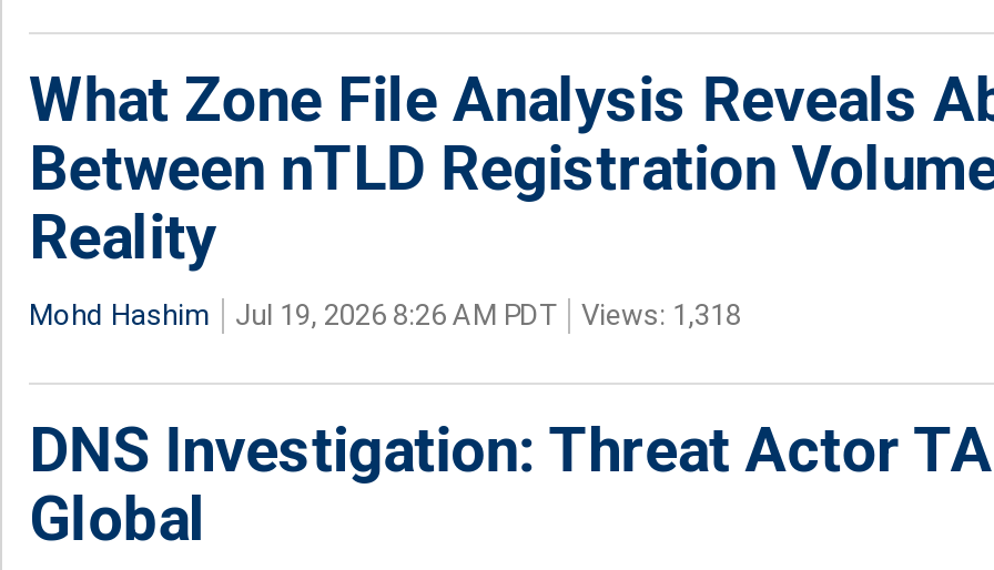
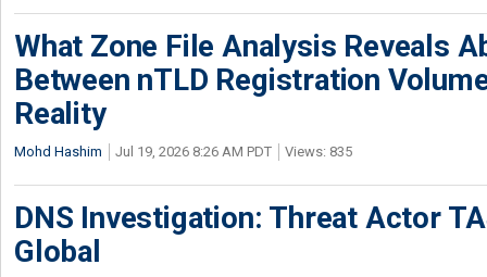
[29,298,741,331] Mohd Hashim Jul 19, 2026 8:26 AM PDT Views: 1,318 -> [14,143,352,159] Mohd Hashim Jul 19, 2026 8:26 AM PDT Views: 835

